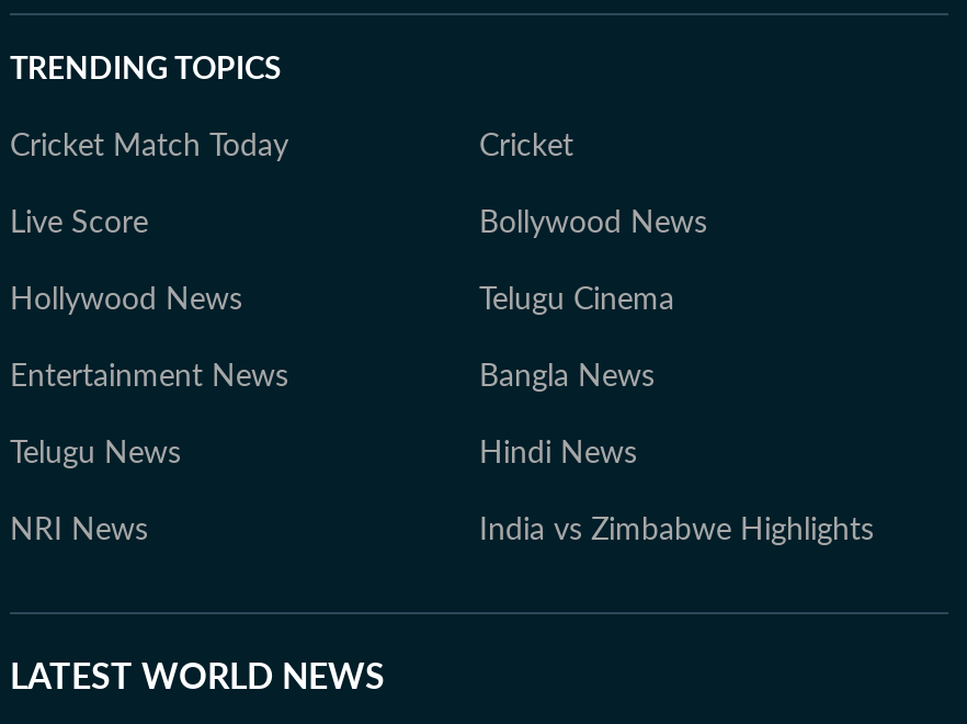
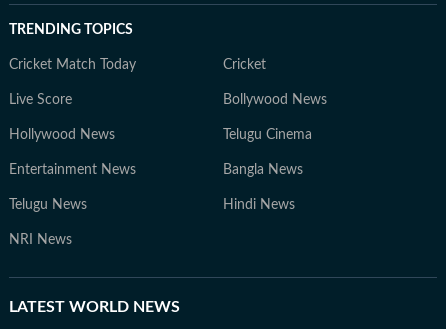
[479,516,874,546] India vs Zimbabwe Highlights -> none

